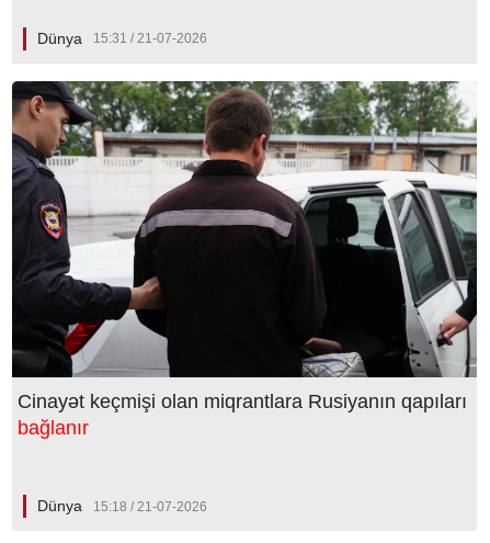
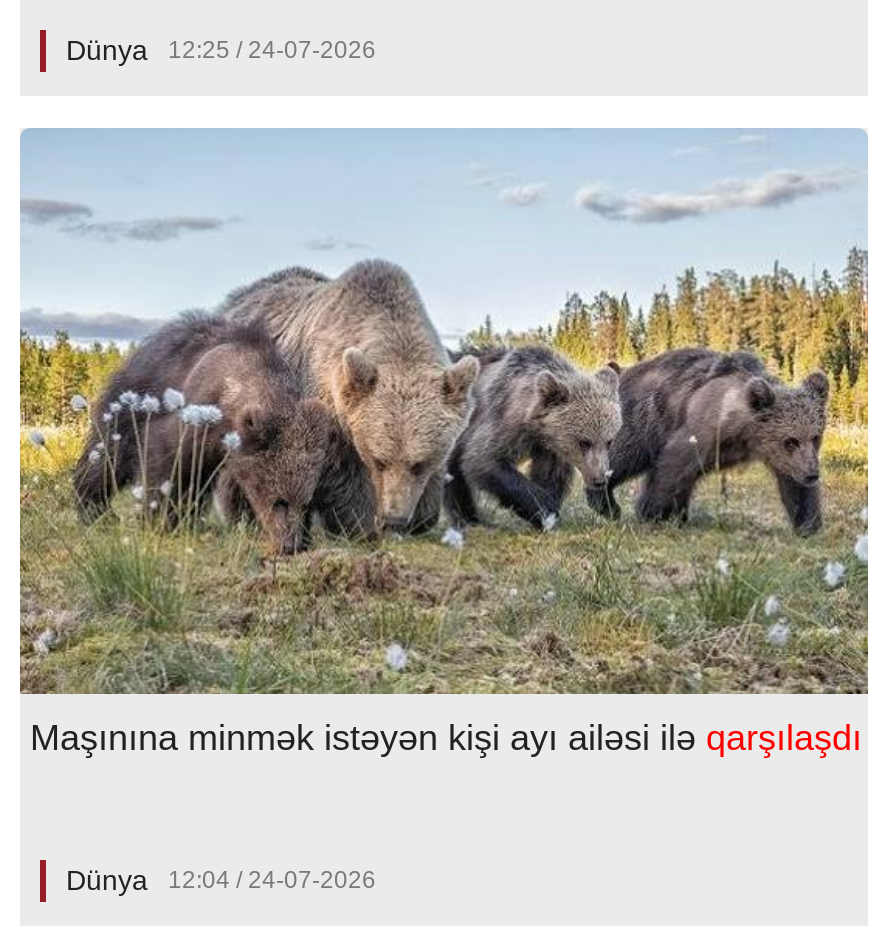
[37,29,207,47] Dünya 15:31 / 21-07-2026 -> [66,34,376,66] Dünya 12:25 / 24-07-2026
[11,80,478,439] [image] | Cinayət keçmişi olan miqrantlara Rusiyanın qapıları | bağlanır -> [18,127,870,758] [image] | Maşınına minmək istəyən kişi ayı ailəsi ilə qarşılaşdı
[37,497,207,514] Dünya 15:18 / 21-07-2026 -> [66,864,376,896] Dünya 12:04 / 24-07-2026

